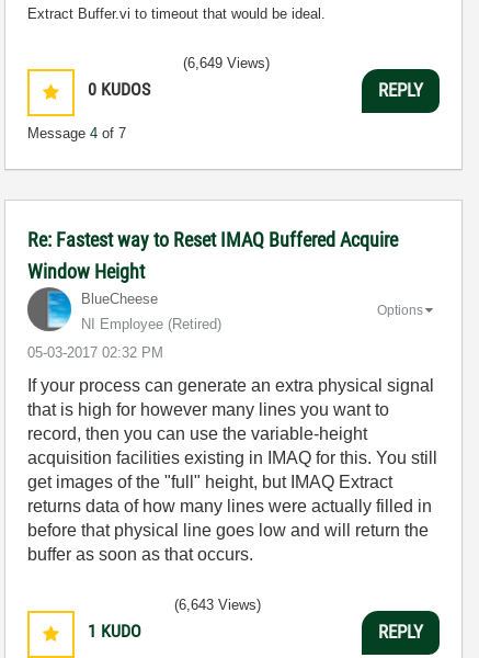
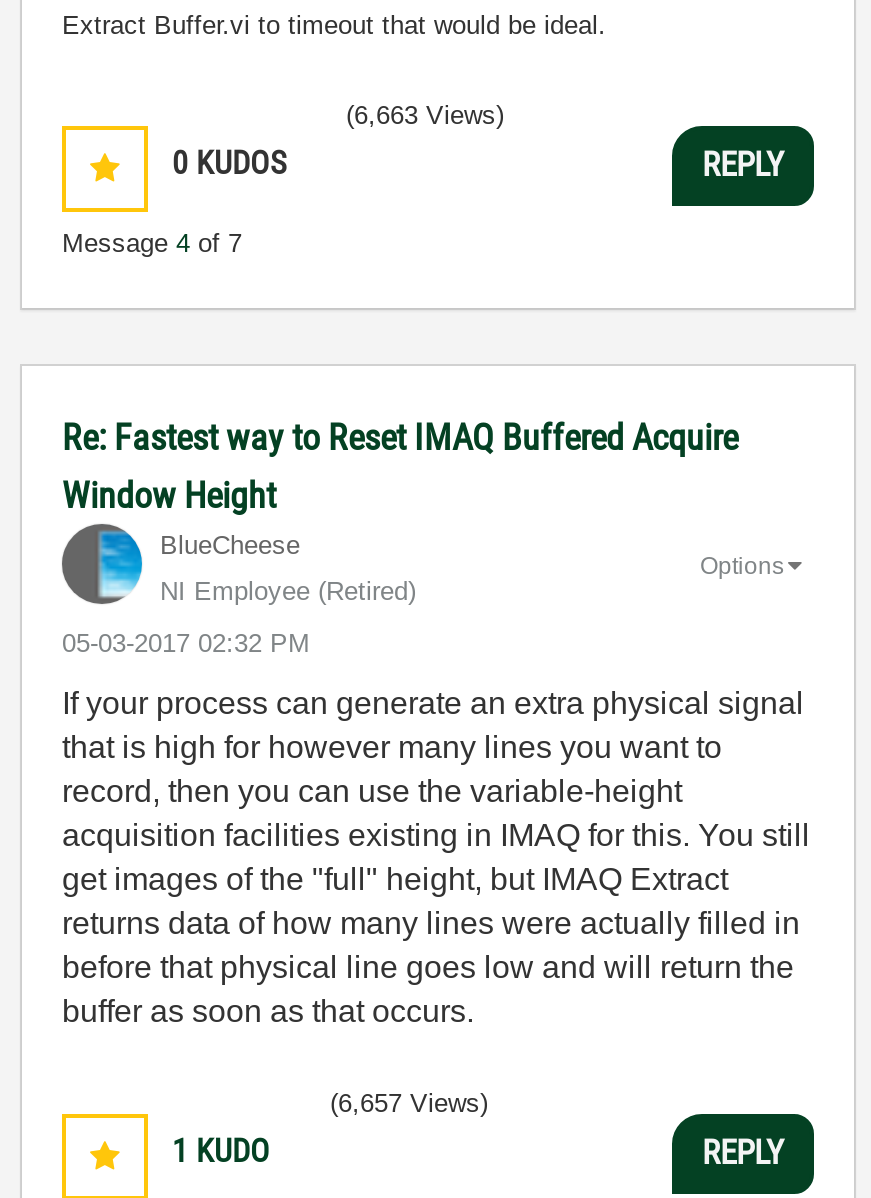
[183,54,270,71] (6,649 Views) -> [346,99,504,129] (6,663 Views)
[174,596,261,612] (6,643 Views) -> [330,1087,488,1117] (6,657 Views)

